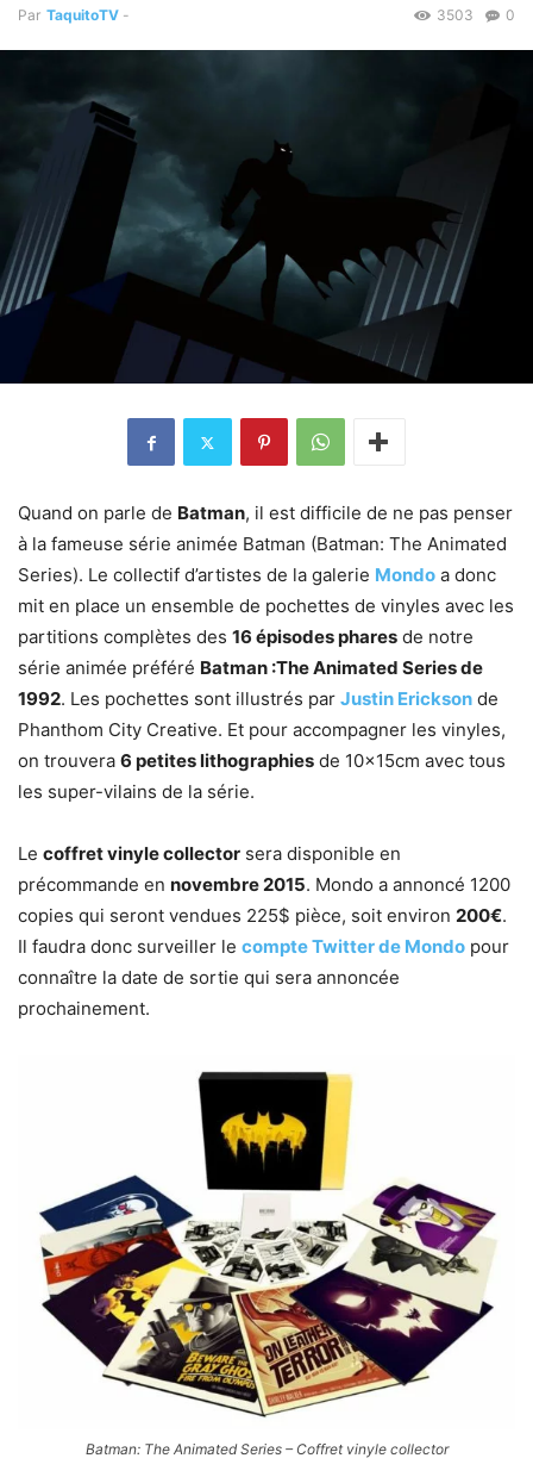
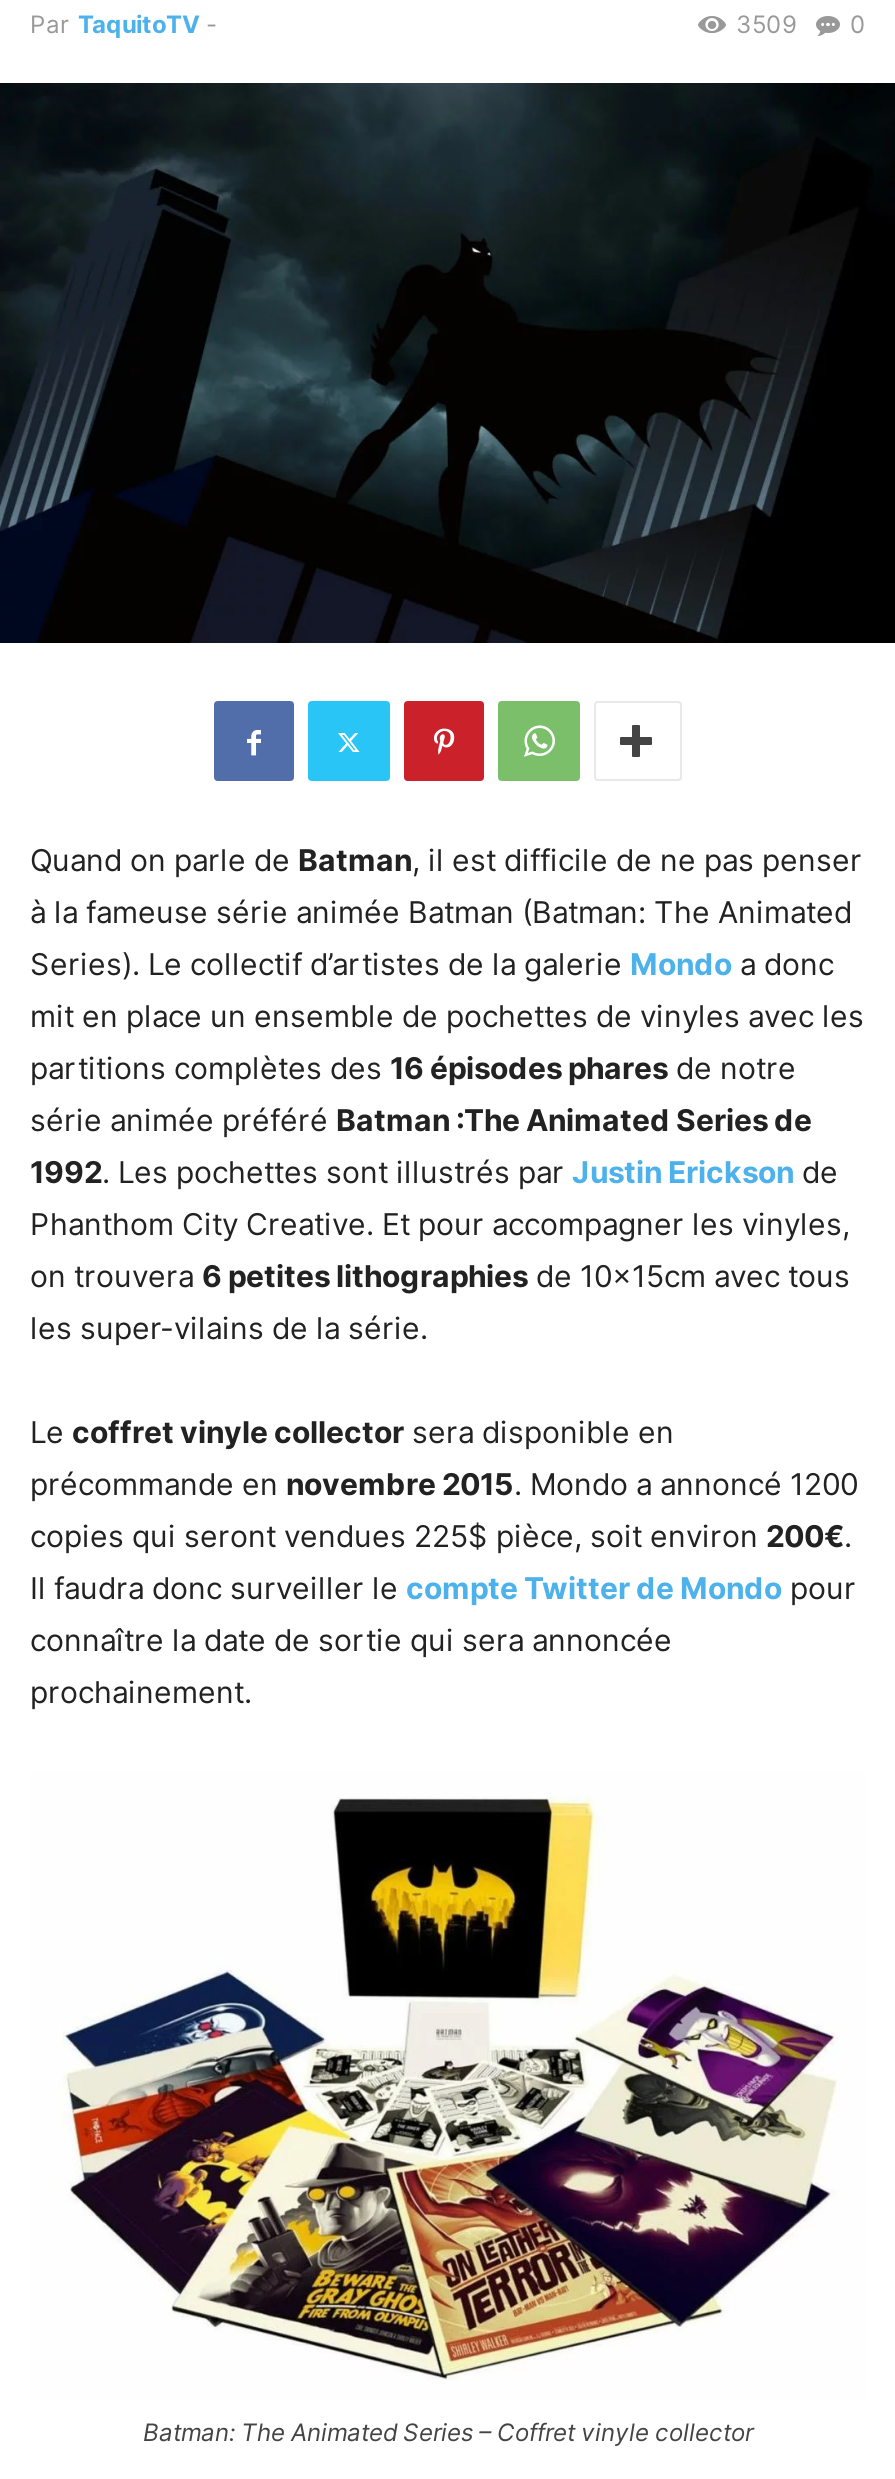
[437,6,515,24] 3503 0 -> [736,9,866,39] 3509 0

